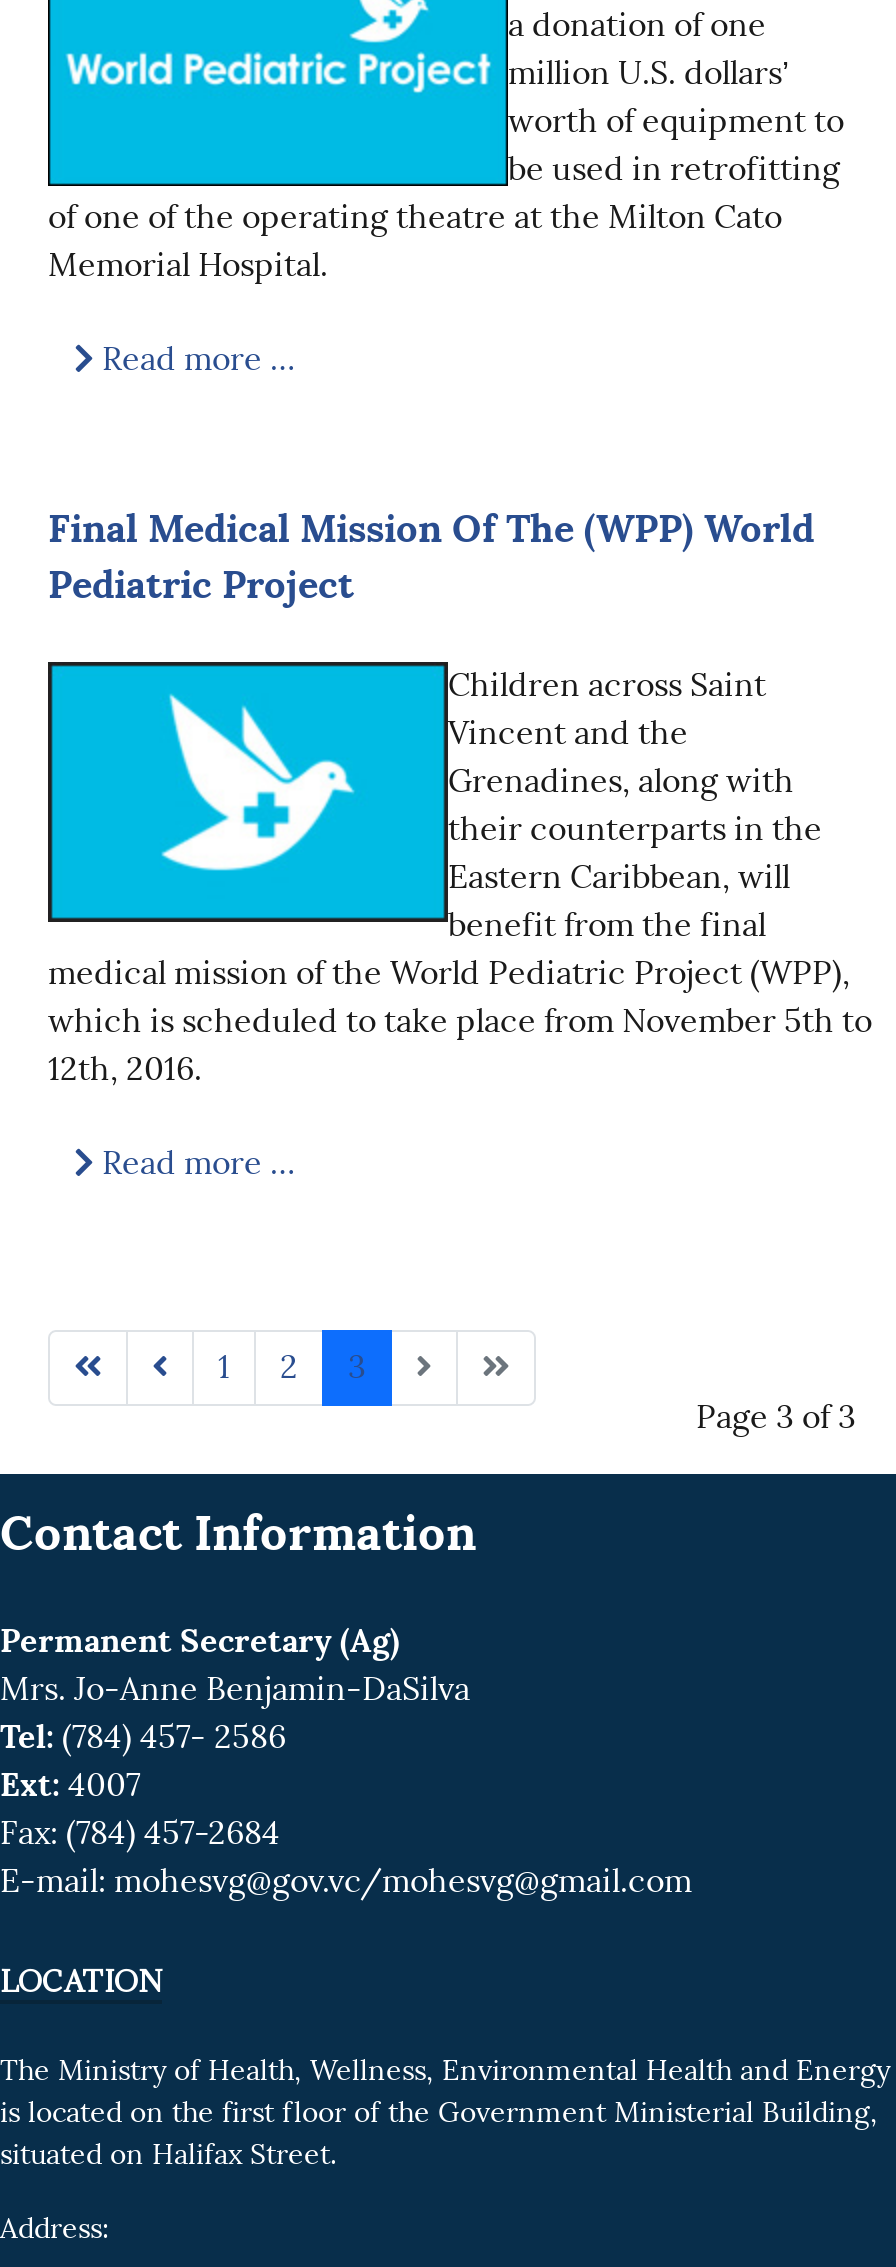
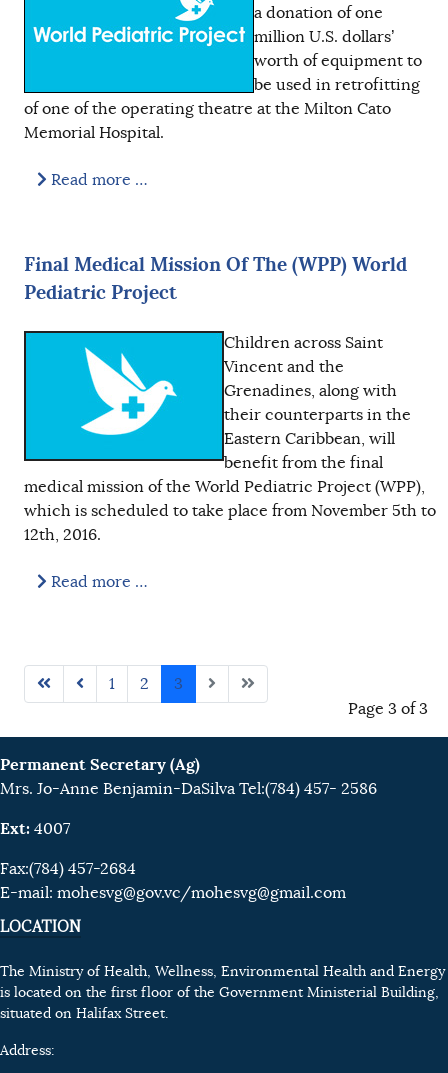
[0,1502,476,1564] Contact Information -> none
[0,1814,280,1854] Fax: (784) 457-2684 -> [0,859,136,879] Fax:(784) 457-2684

